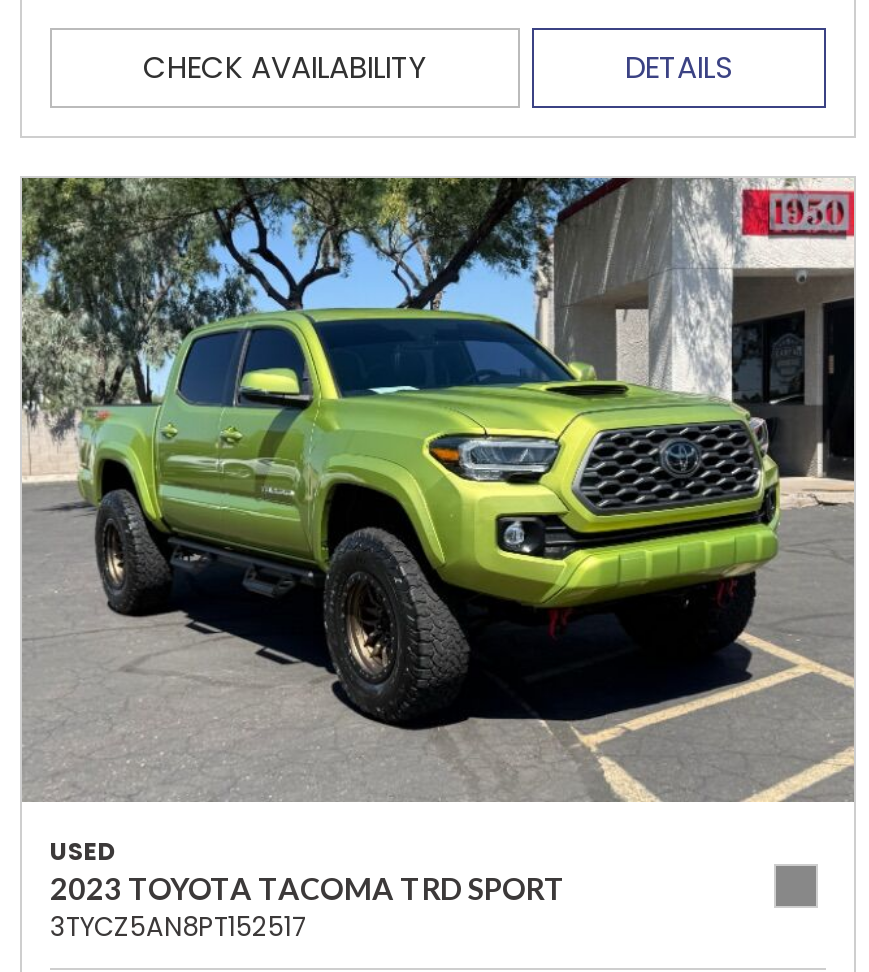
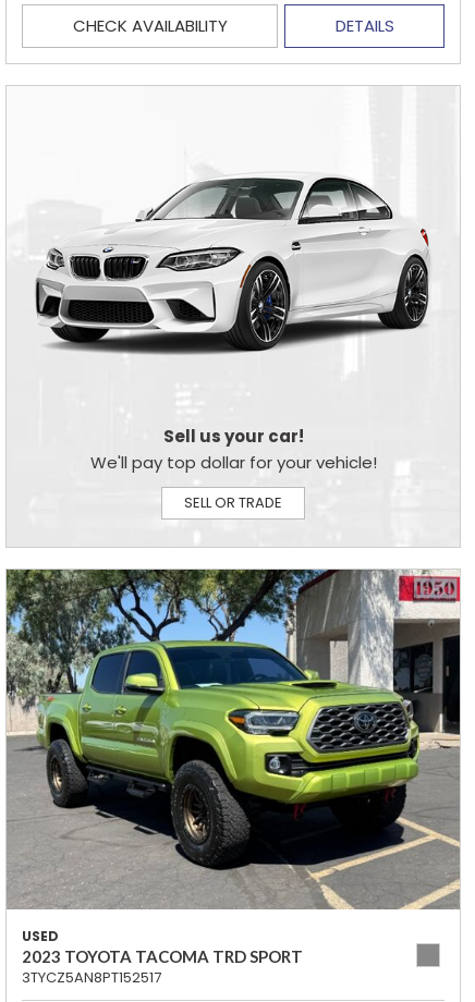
none -> [34,175,431,356] [image]
none -> [90,424,376,512] Sell us your car! | We'll pay top dollar for your vehicle! | SELL OR TRADE

